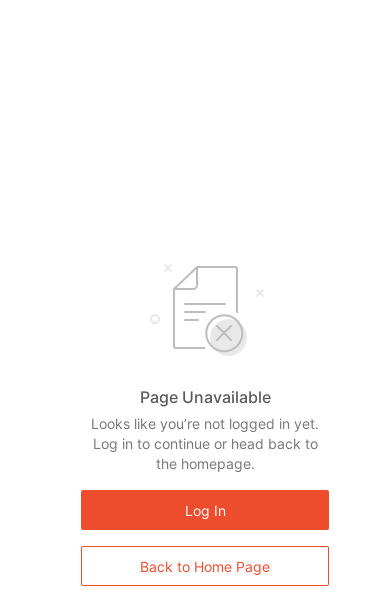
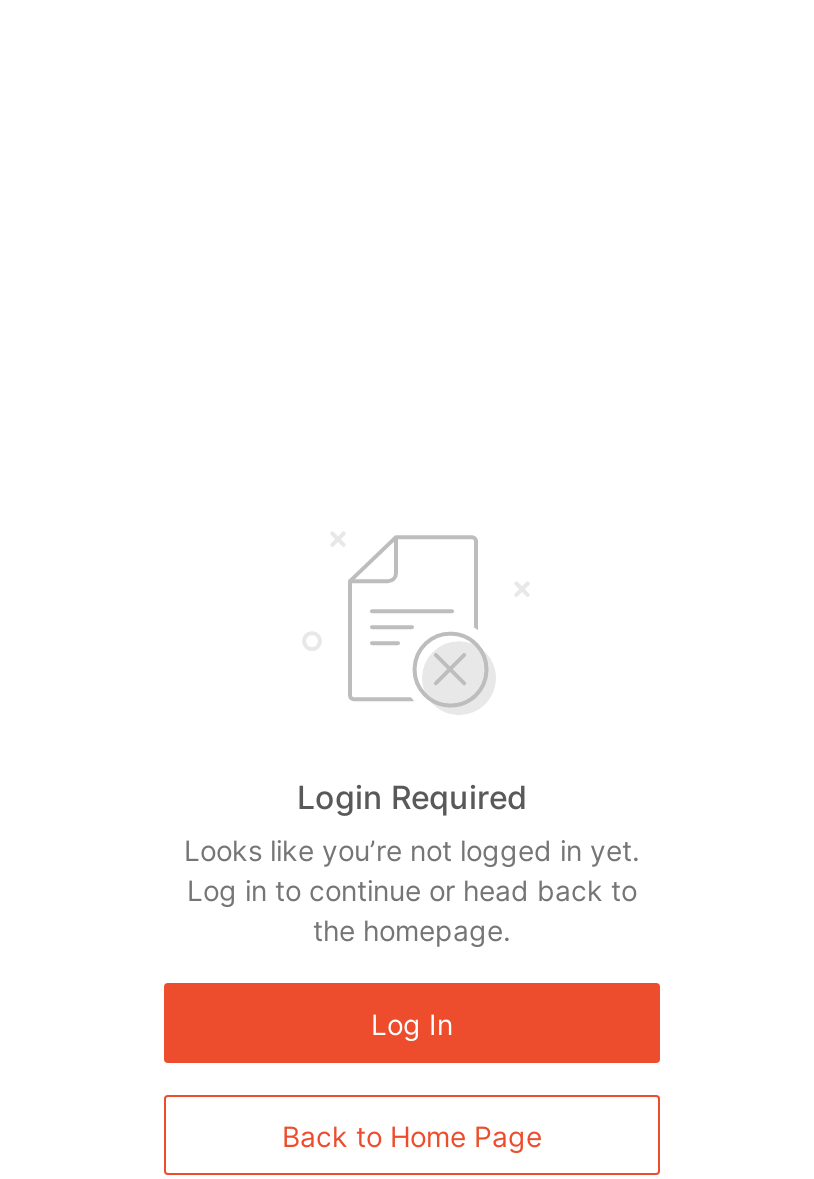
[139,387,270,407] Page Unavailable -> [297,777,527,817] Login Required

